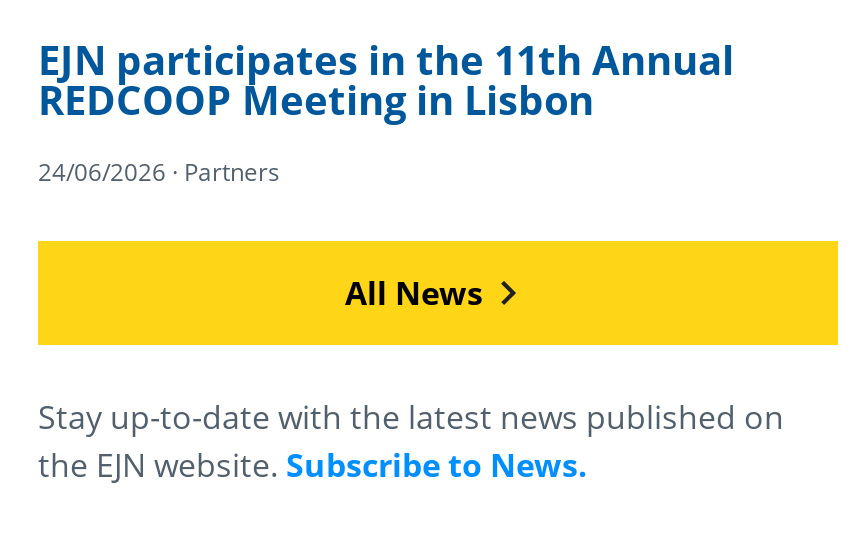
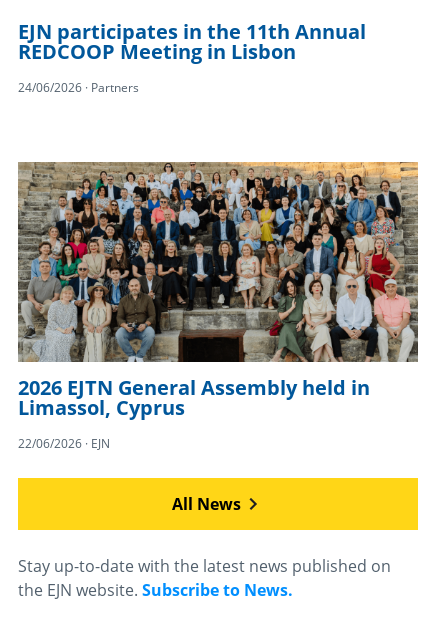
none -> [17,161,419,452] [image] | 2026 EJTN General Assembly held in | Limassol, Cyprus | 22/06/2026 · EJN

